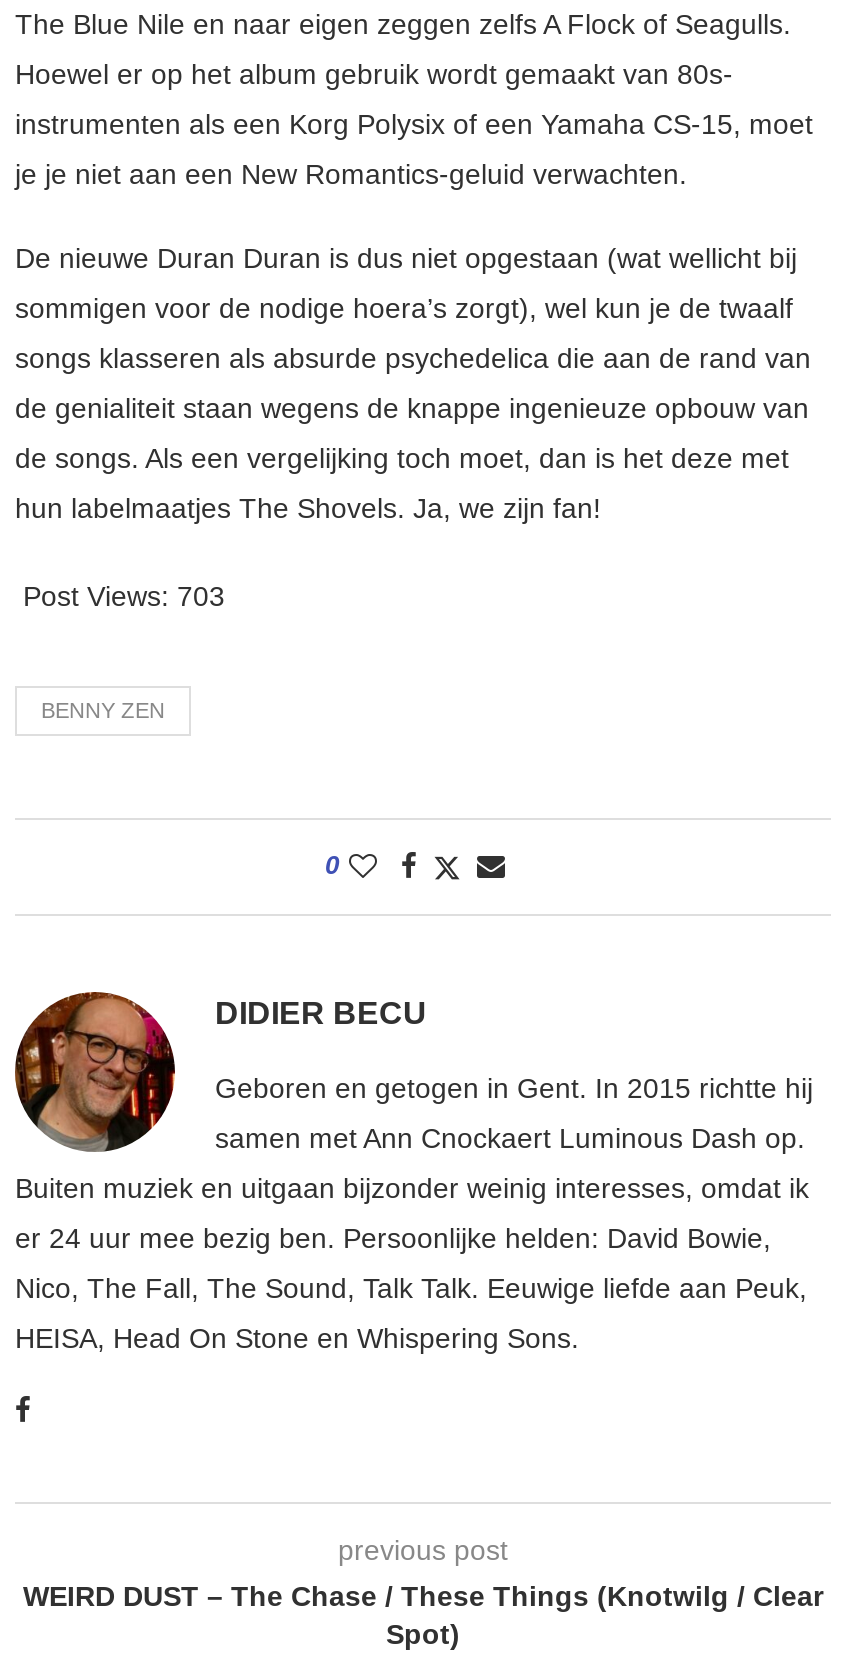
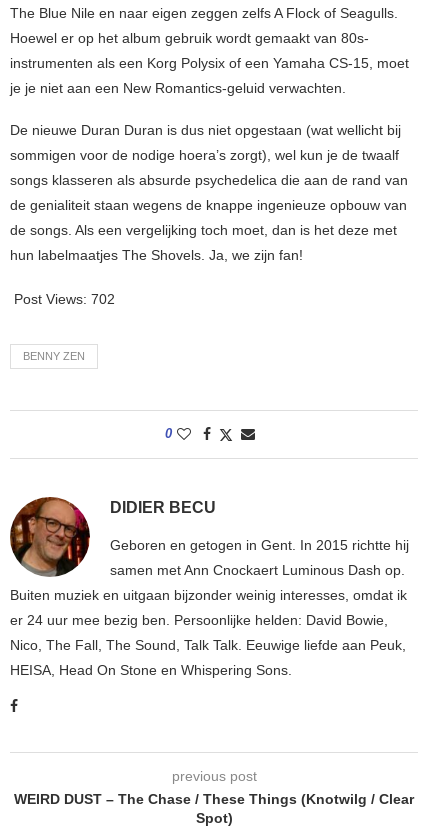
[23,581,225,613] Post Views: 703 -> [14,291,115,307] Post Views: 702

